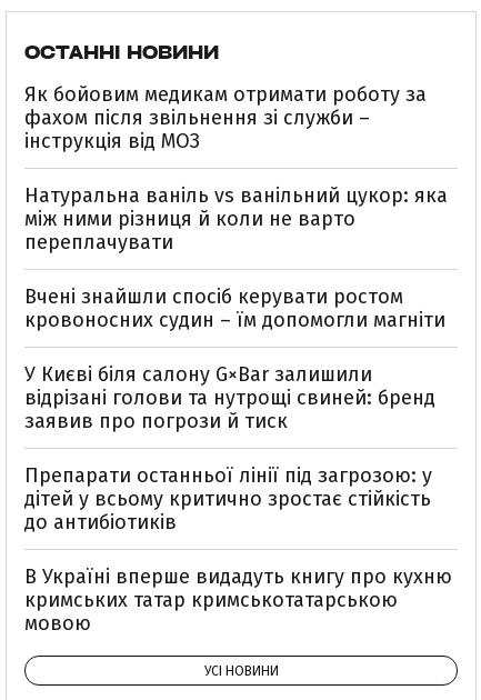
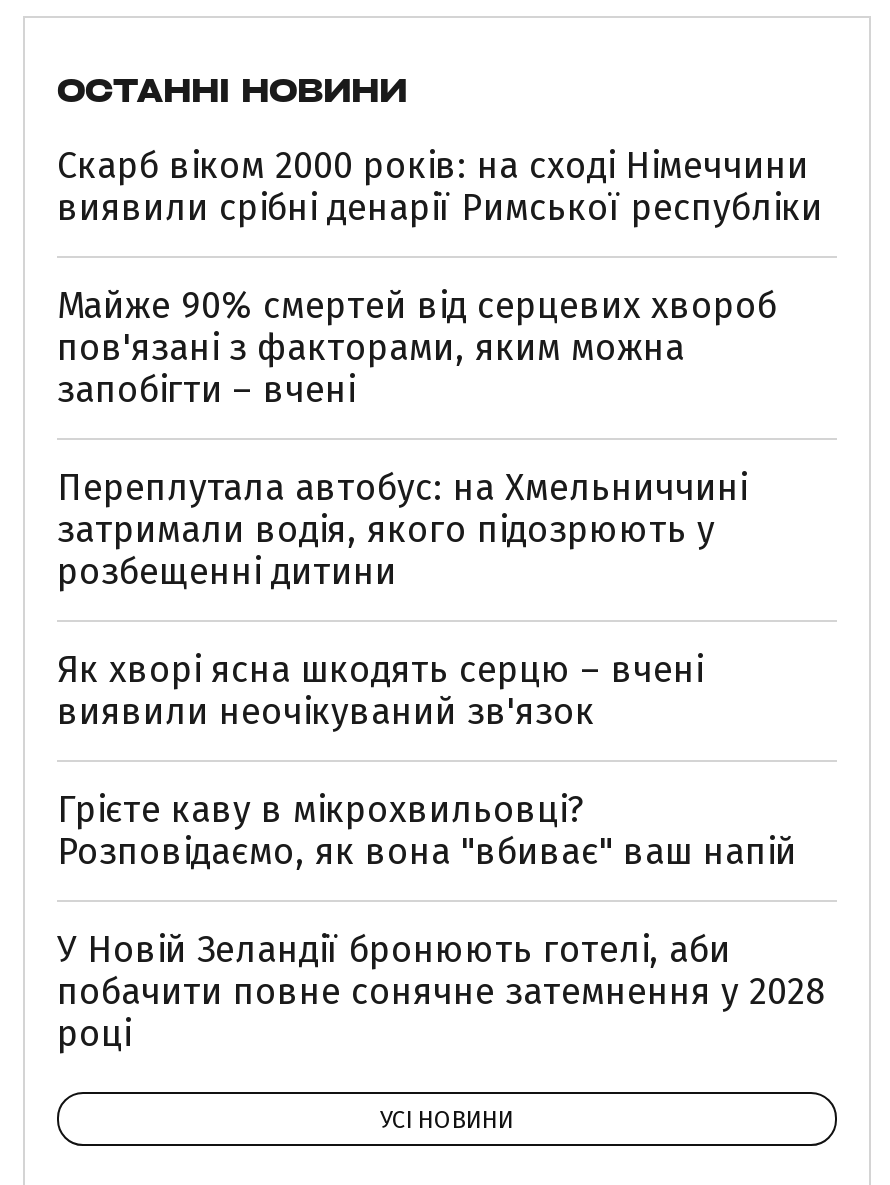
[24,82,427,153] Як бойовим медикам отримати роботу за | фахом після звільнення зі служби – | інструкція від МОЗ -> [57,144,823,230] Скарб віком 2000 років: на сході Німеччини | виявили срібні денарії Римської республіки
[24,183,448,255] Натуральна ваніль vs ванільний цукор: яка | між ними різниця й коли не варто | переплачувати -> [57,284,777,412] Майже 90% смертей від серцевих хвороб | пов'язані з факторами, яким можна | запобігти – вчені
[24,285,445,332] Вчені знайшли спосіб керувати ростом | кровоносних судин – їм допомогли магніти -> [57,466,747,594] Переплутала автобус: на Хмельниччині | затримали водія, якого підозрюють у | розбещенні дитини
[24,362,435,433] У Києві біля салону G×Bar залишили | відрізані голови та нутрощі свиней: бренд | заявив про погрози й тиск -> [57,648,703,734] Як хворі ясна шкодять серцю – вчені | виявили неочікуваний зв'язок
[24,463,432,535] Препарати останньої лінії під загрозою: у | дітей у всьому критично зростає стійкість | до антибіотиків -> [57,788,797,874] Грієте каву в мікрохвильовці? | Розповідаємо, як вона "вбиває" ваш напій
[24,565,452,636] В Україні вперше видадуть книгу про кухню | кримських татар кримськотатарською | мовою -> [57,928,825,1056] У Новій Зеландії бронюють готелі, аби | побачити повне сонячне затемнення у 2028 | році

